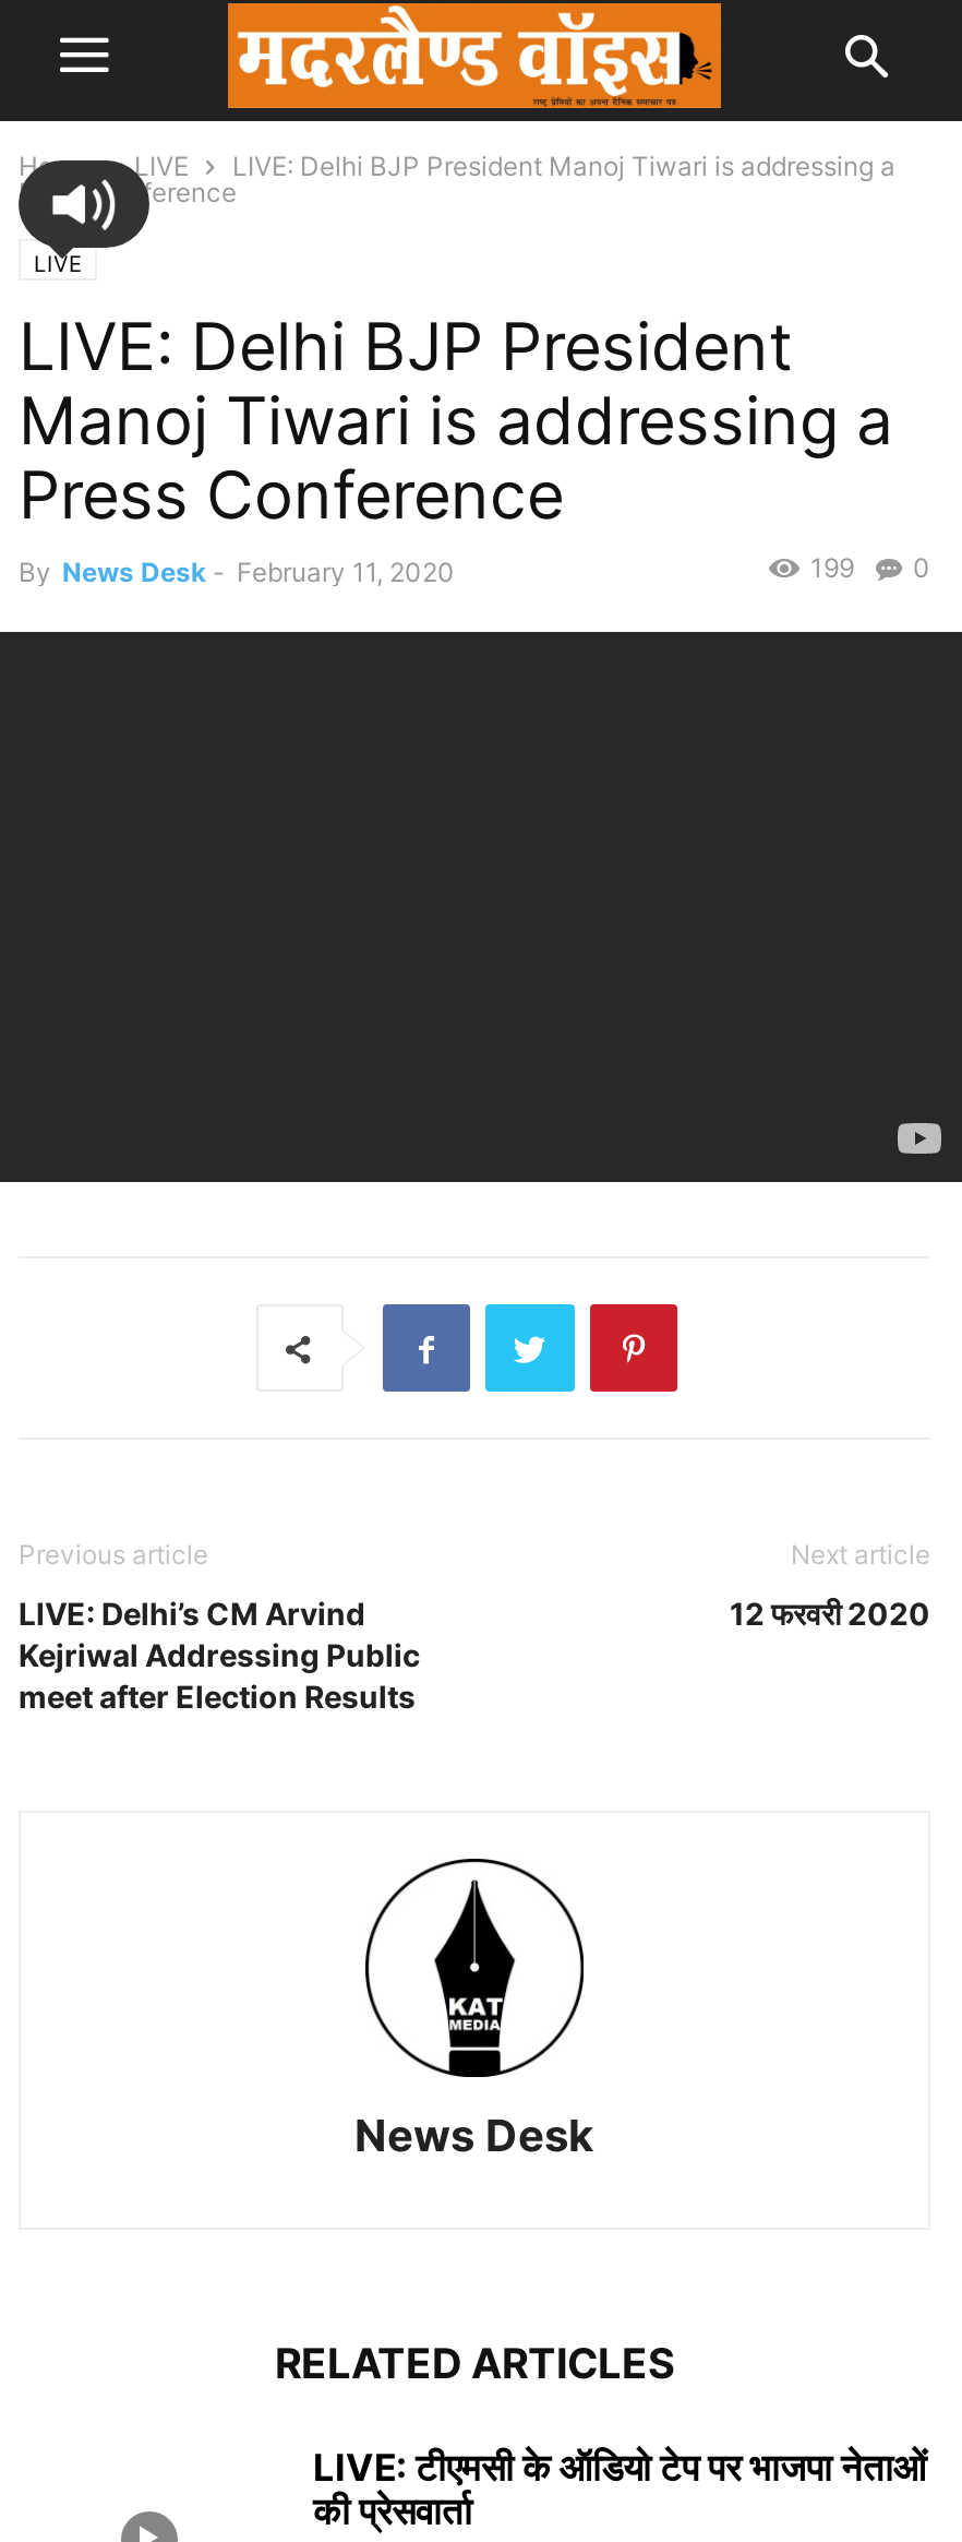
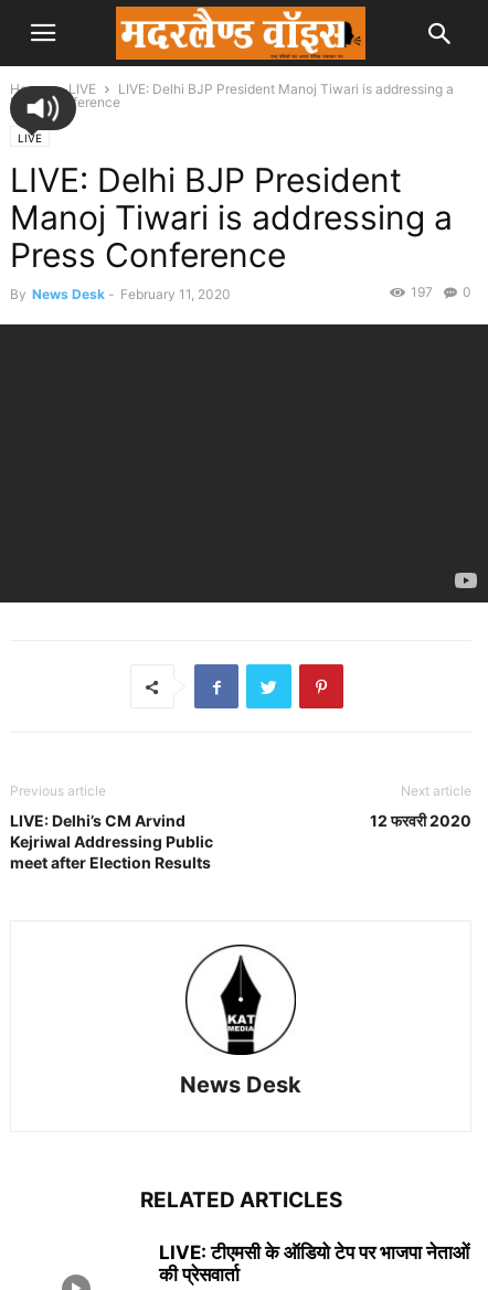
[810,551,930,584] 199 0 -> [411,284,471,300] 197 0

